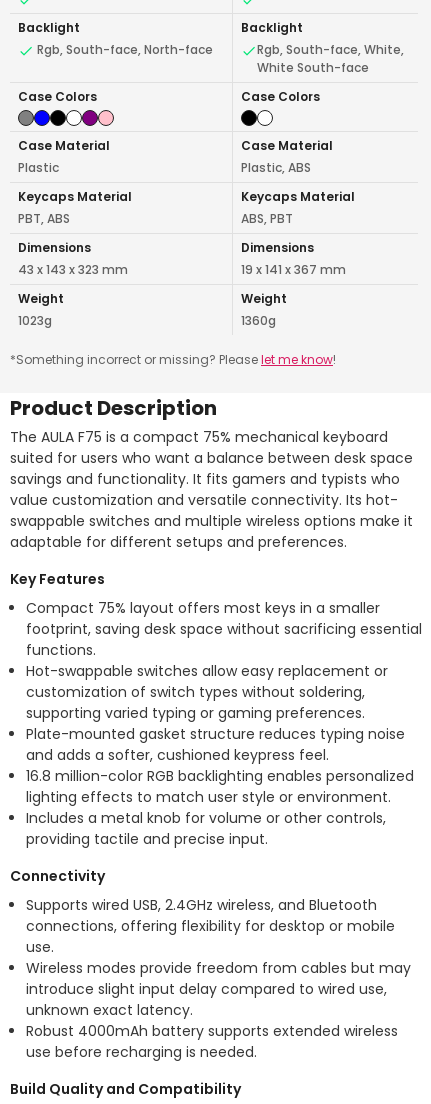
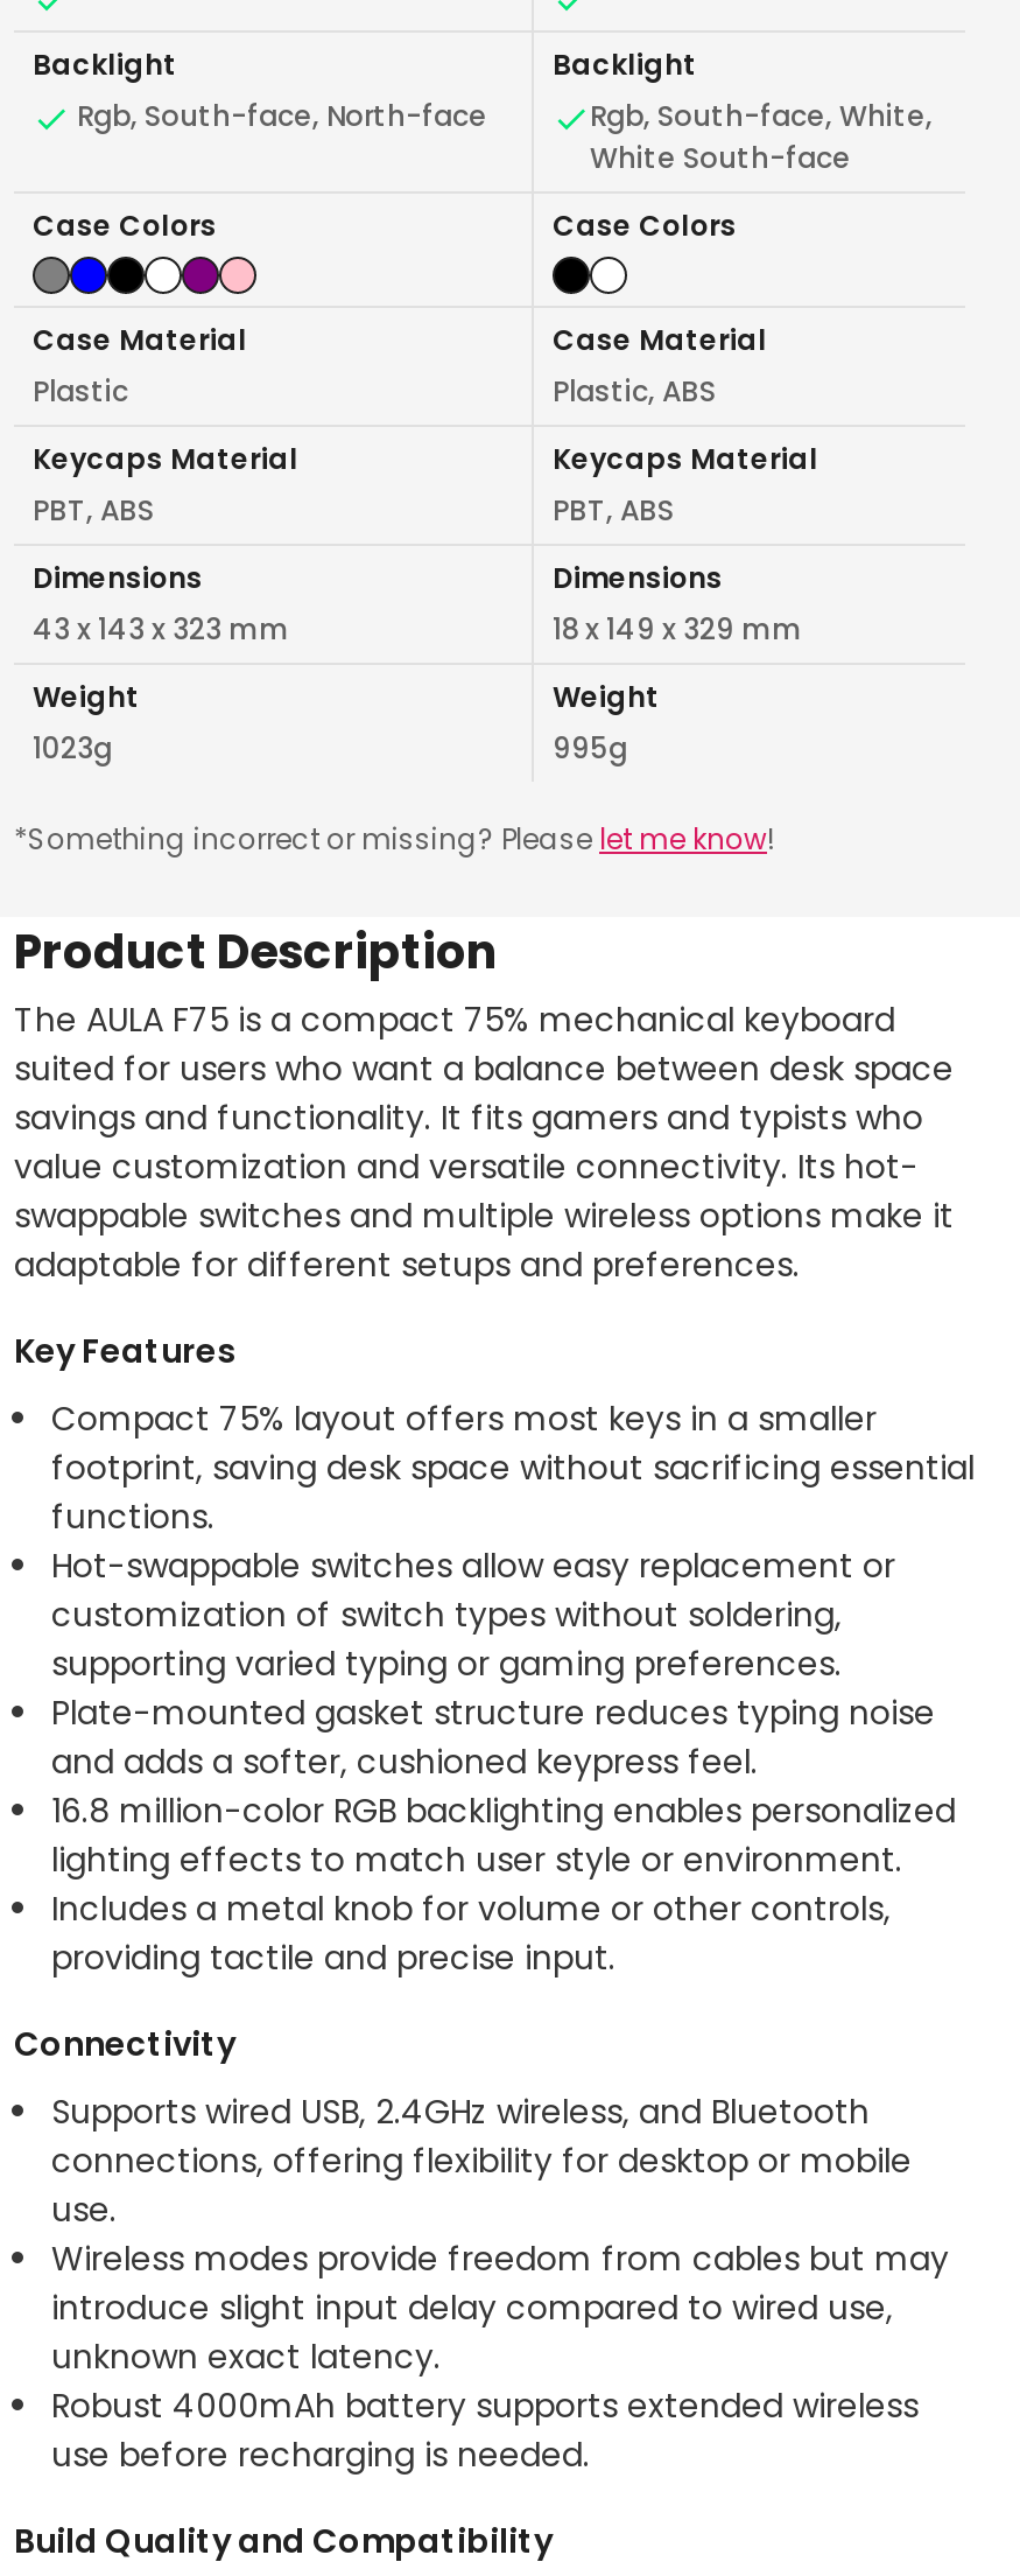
[241,210,293,227] ABS, PBT -> [553,490,674,530] PBT, ABS
[241,261,346,278] 19 x 141 x 367 mm -> [553,609,802,649] 18 x 149 x 329 mm
[241,312,276,329] 1360g -> [553,728,627,768] 995g

